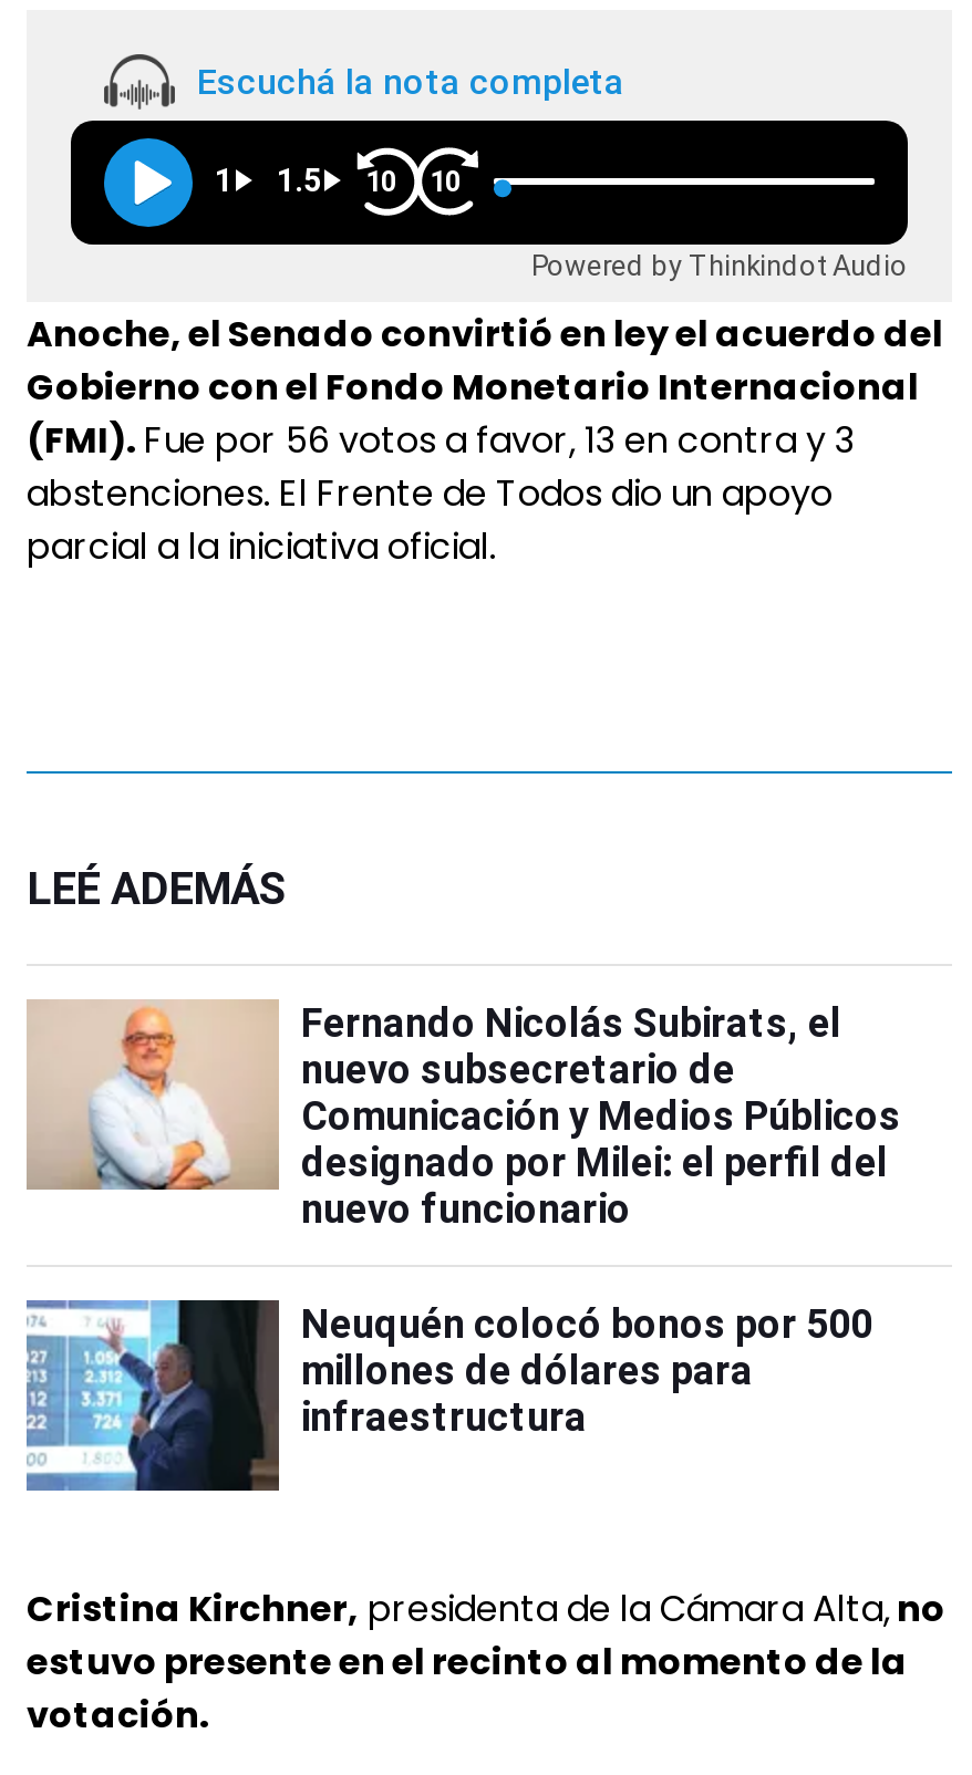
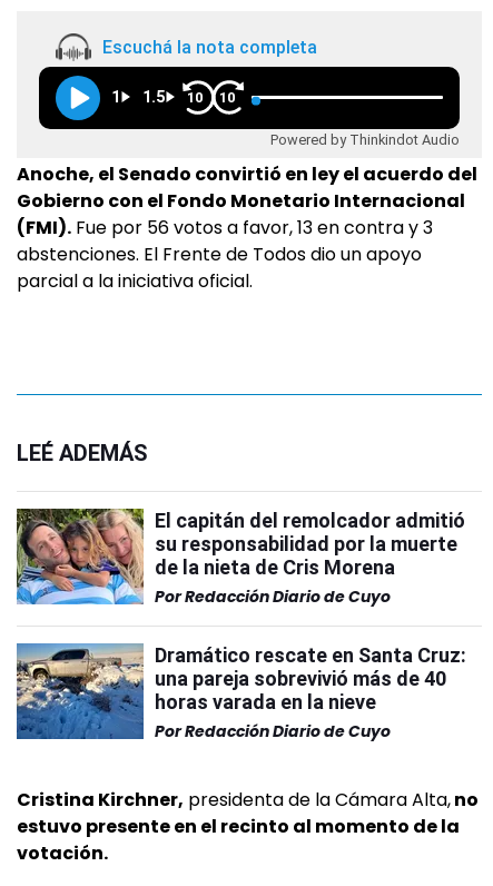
[27,999,901,1232] [image] | Fernando Nicolás Subirats, el | nuevo subsecretario de | Comunicación y Medios Públicos | designado por Milei: el perfil del | nuevo funcionario -> [16,508,465,608] [image] | El capitán del remolcador admitió | su responsabilidad por la muerte | de la nieta de Cris Morena | Por Redacción Diario de Cuyo
[27,1298,872,1493] [image] | Neuquén colocó bonos por 500 | millones de dólares para | infraestructura -> [16,643,466,743] [image] | Dramático rescate en Santa Cruz: | una pareja sobrevivió más de 40 | horas varada en la nieve | Por Redacción Diario de Cuyo

